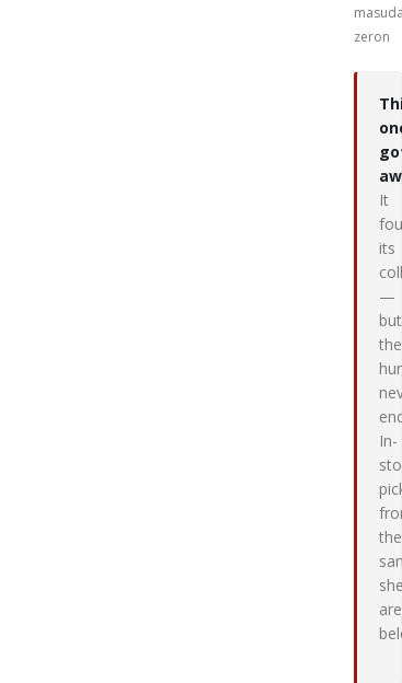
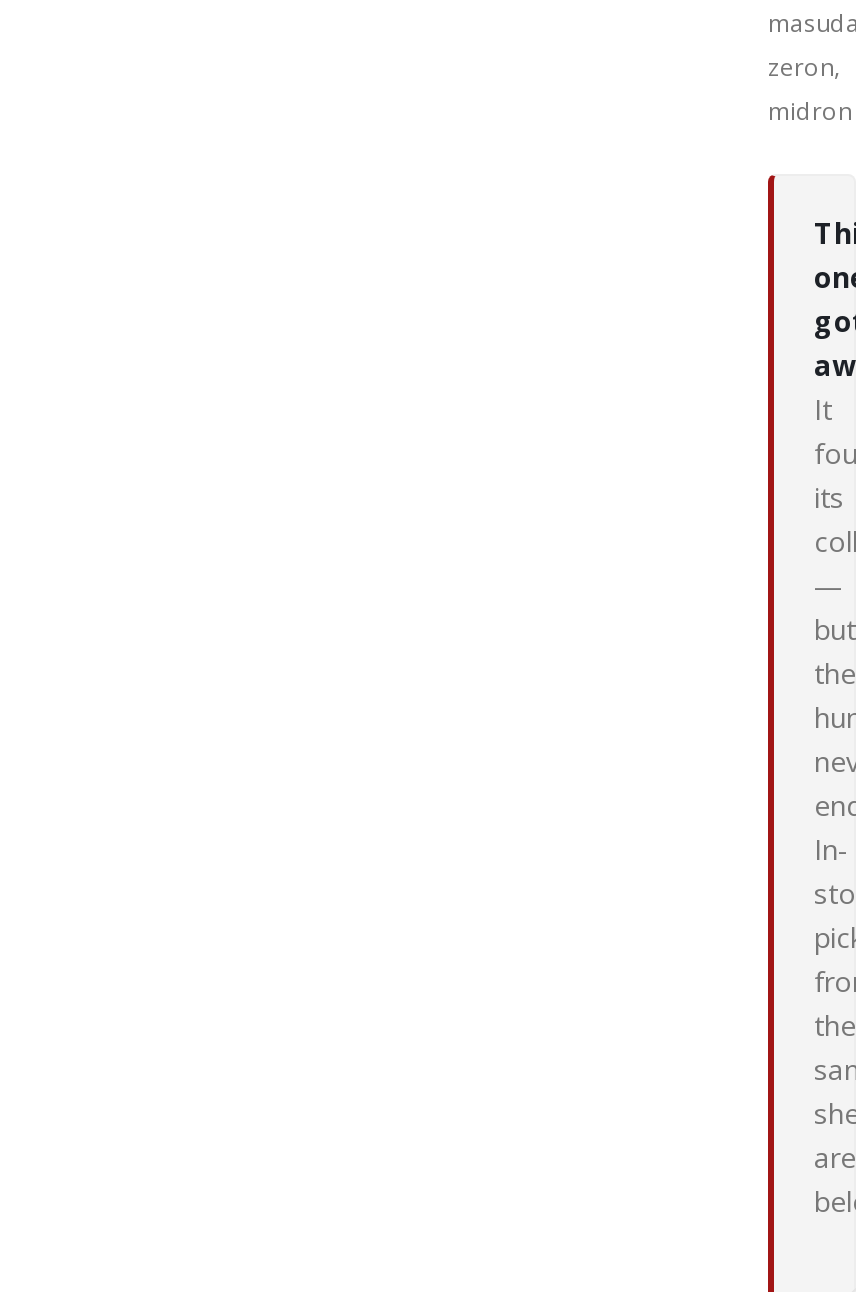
[354,27,390,46] zeron -> [768,50,852,128] zeron, | midron

